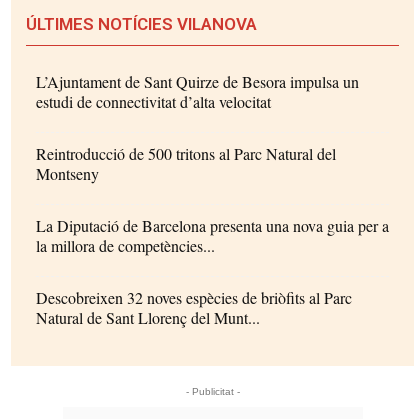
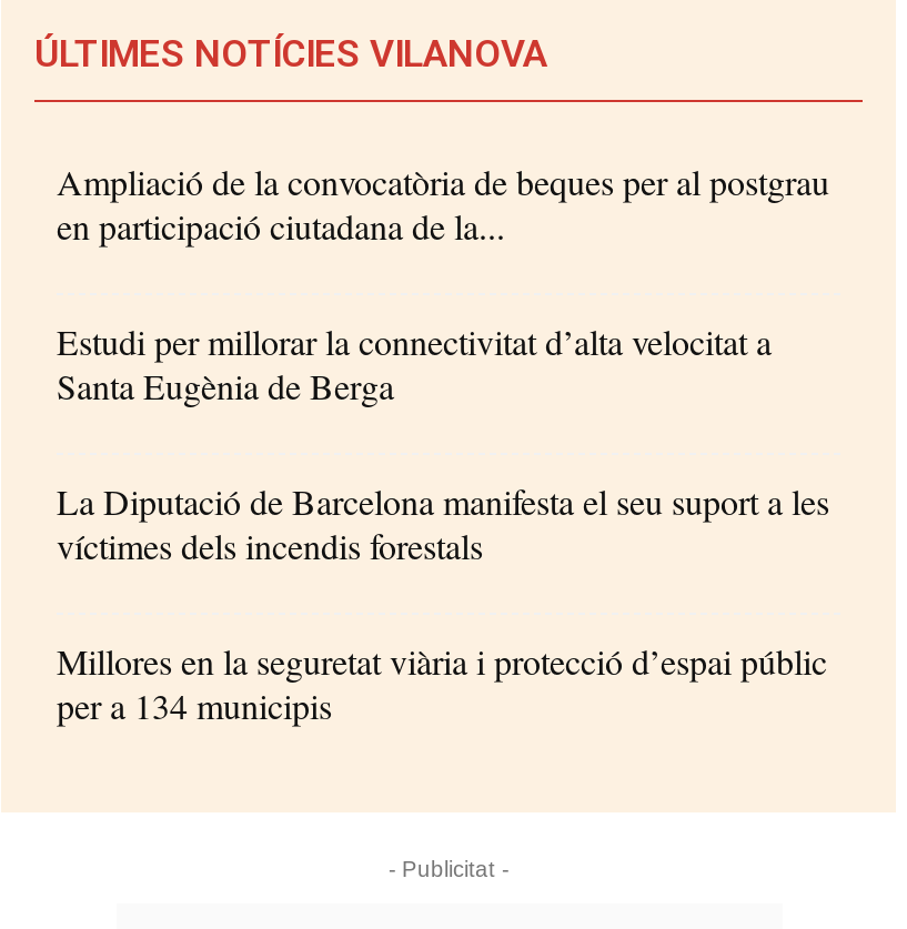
[36,71,359,112] L’Ajuntament de Sant Quirze de Besora impulsa un | estudi de connectivitat d’alta velocitat -> [57,157,829,248] Ampliació de la convocatòria de beques per al postgrau | en participació ciutadana de la...
[36,143,336,184] Reintroducció de 500 tritons al Parc Natural del | Montseny -> [57,317,772,408] Estudi per millorar la connectivitat d’alta velocitat a | Santa Eugènia de Berga
[36,215,389,256] La Diputació de Barcelona presenta una nova guia per a | la millora de competències... -> [57,477,829,568] La Diputació de Barcelona manifesta el seu suport a les | víctimes dels incendis forestals
[36,287,352,328] Descobreixen 32 noves espècies de briòfits al Parc | Natural de Sant Llorenç del Munt... -> [57,637,827,728] Millores en la seguretat viària i protecció d’espai públic | per a 134 municipis

